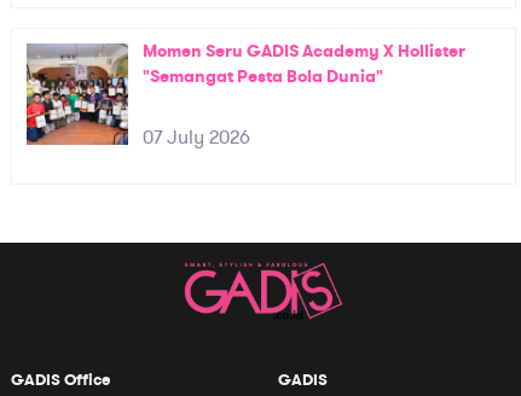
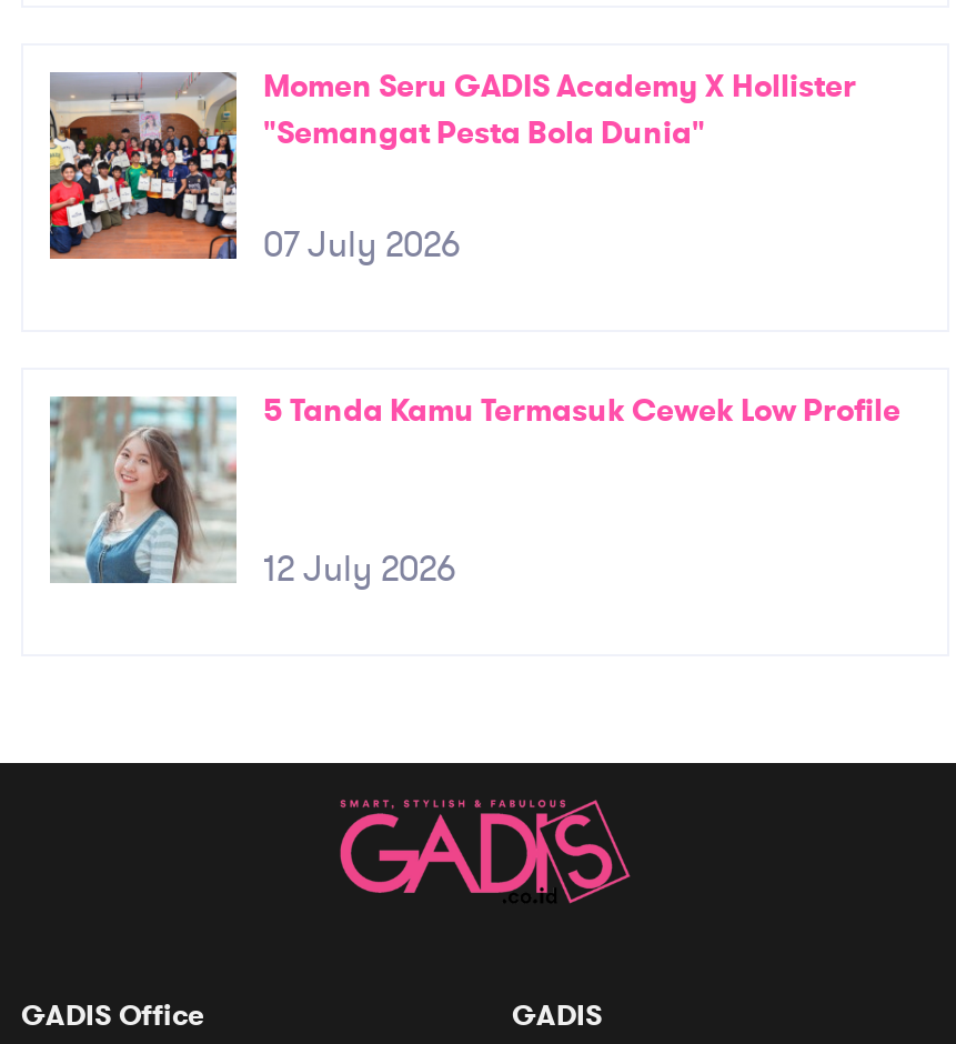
none -> [50,390,900,595] [image] | 5 Tanda Kamu Termasuk Cewek Low Profile | 12 July 2026

